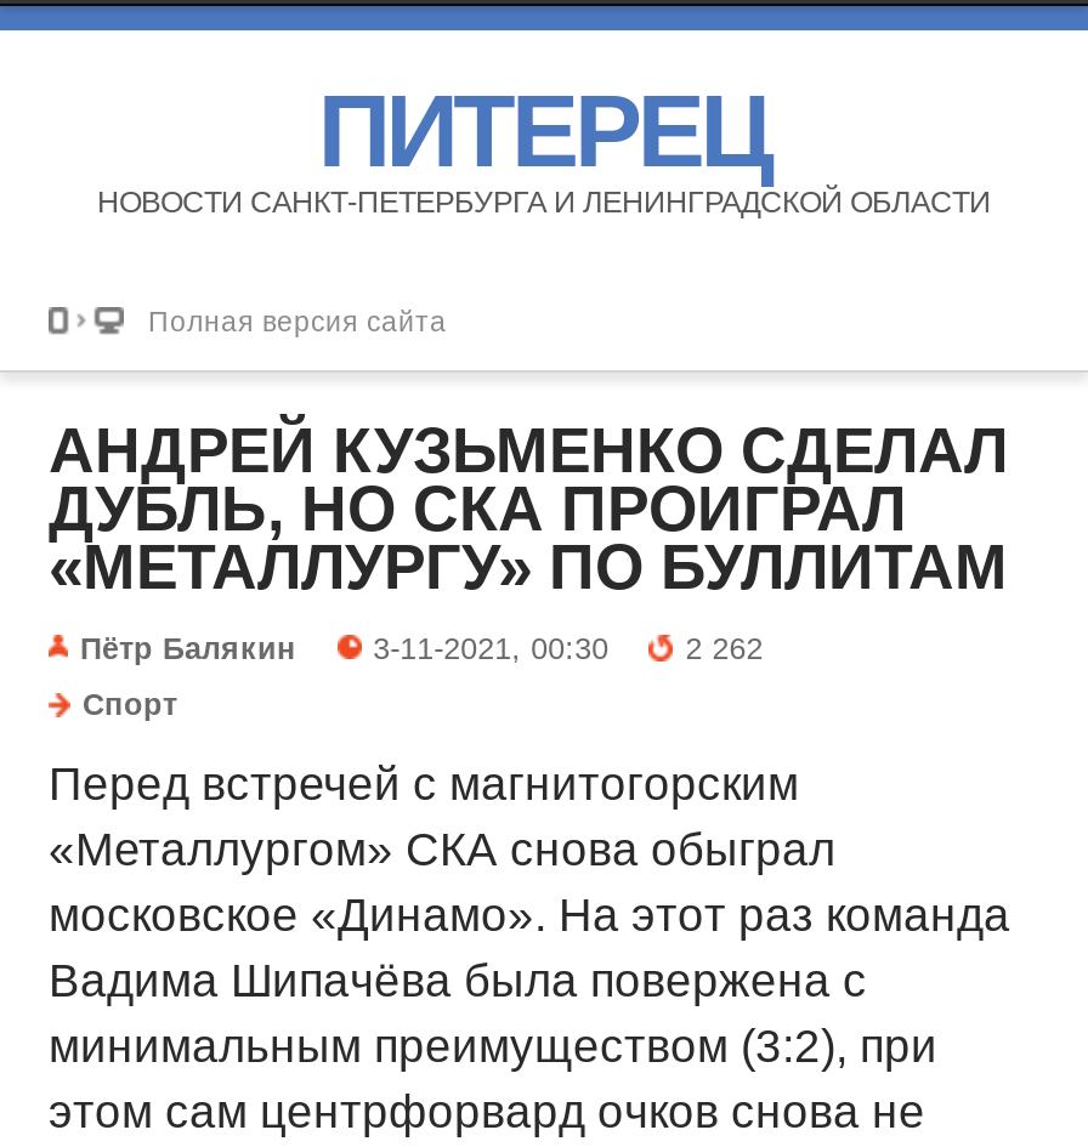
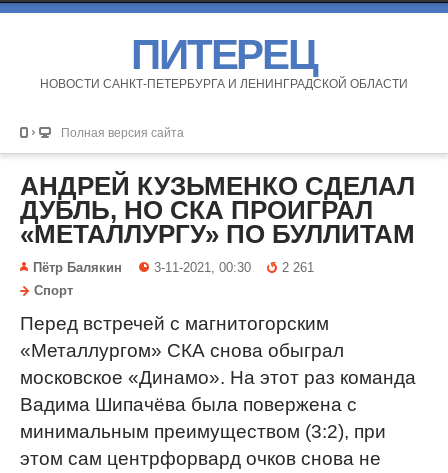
[685,632,763,666] 2 262 -> [282,261,314,275] 2 261

